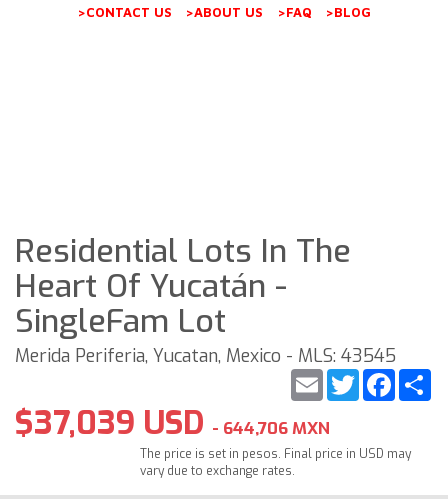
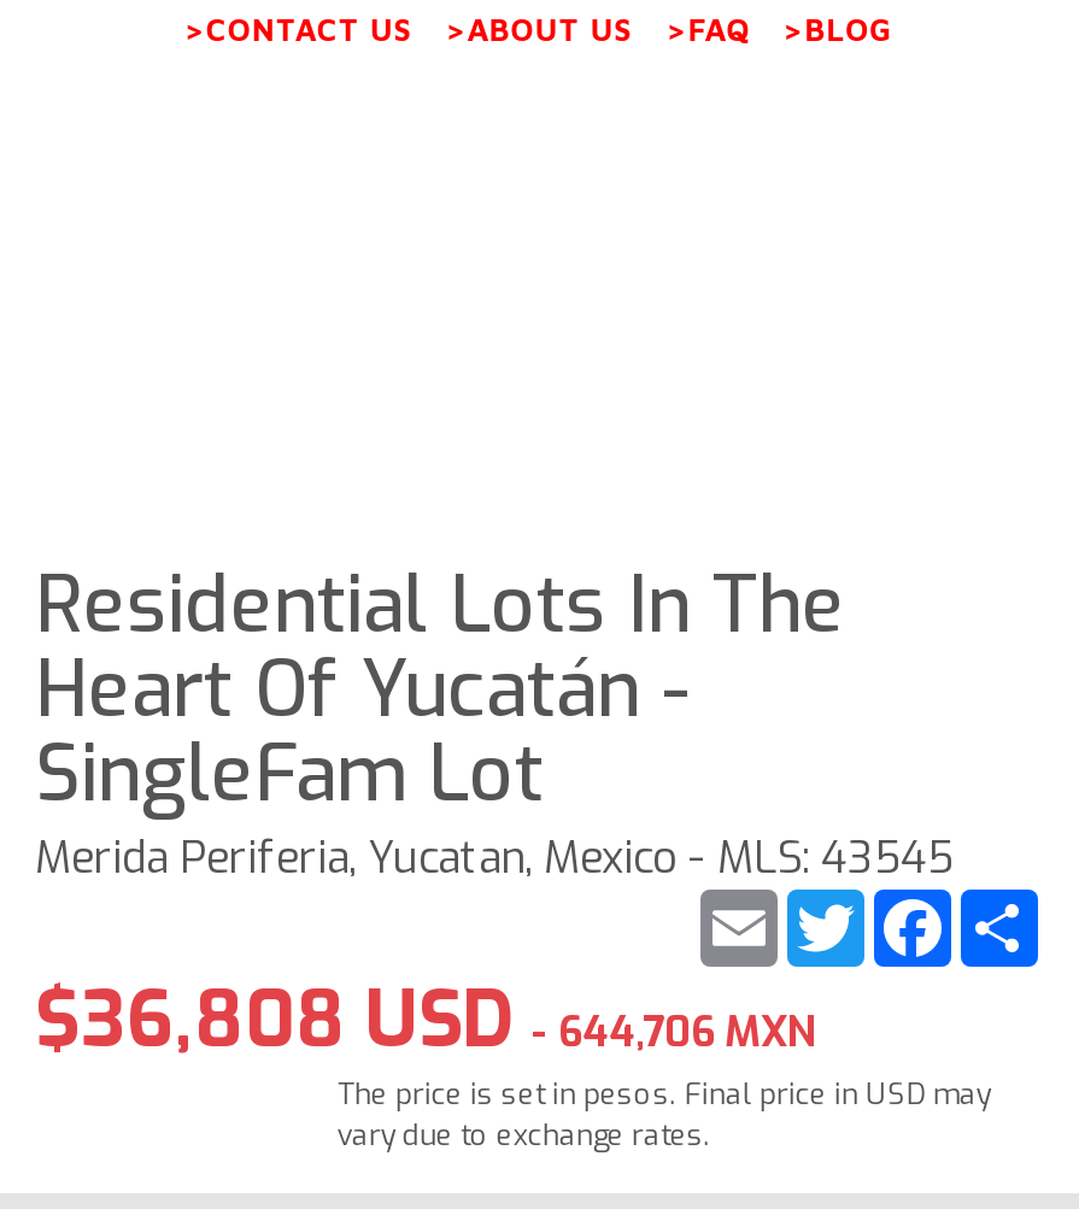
[15,402,330,444] $37,039 USD - 644,706 MXN -> [35,969,816,1070] $36,808 USD - 644,706 MXN

